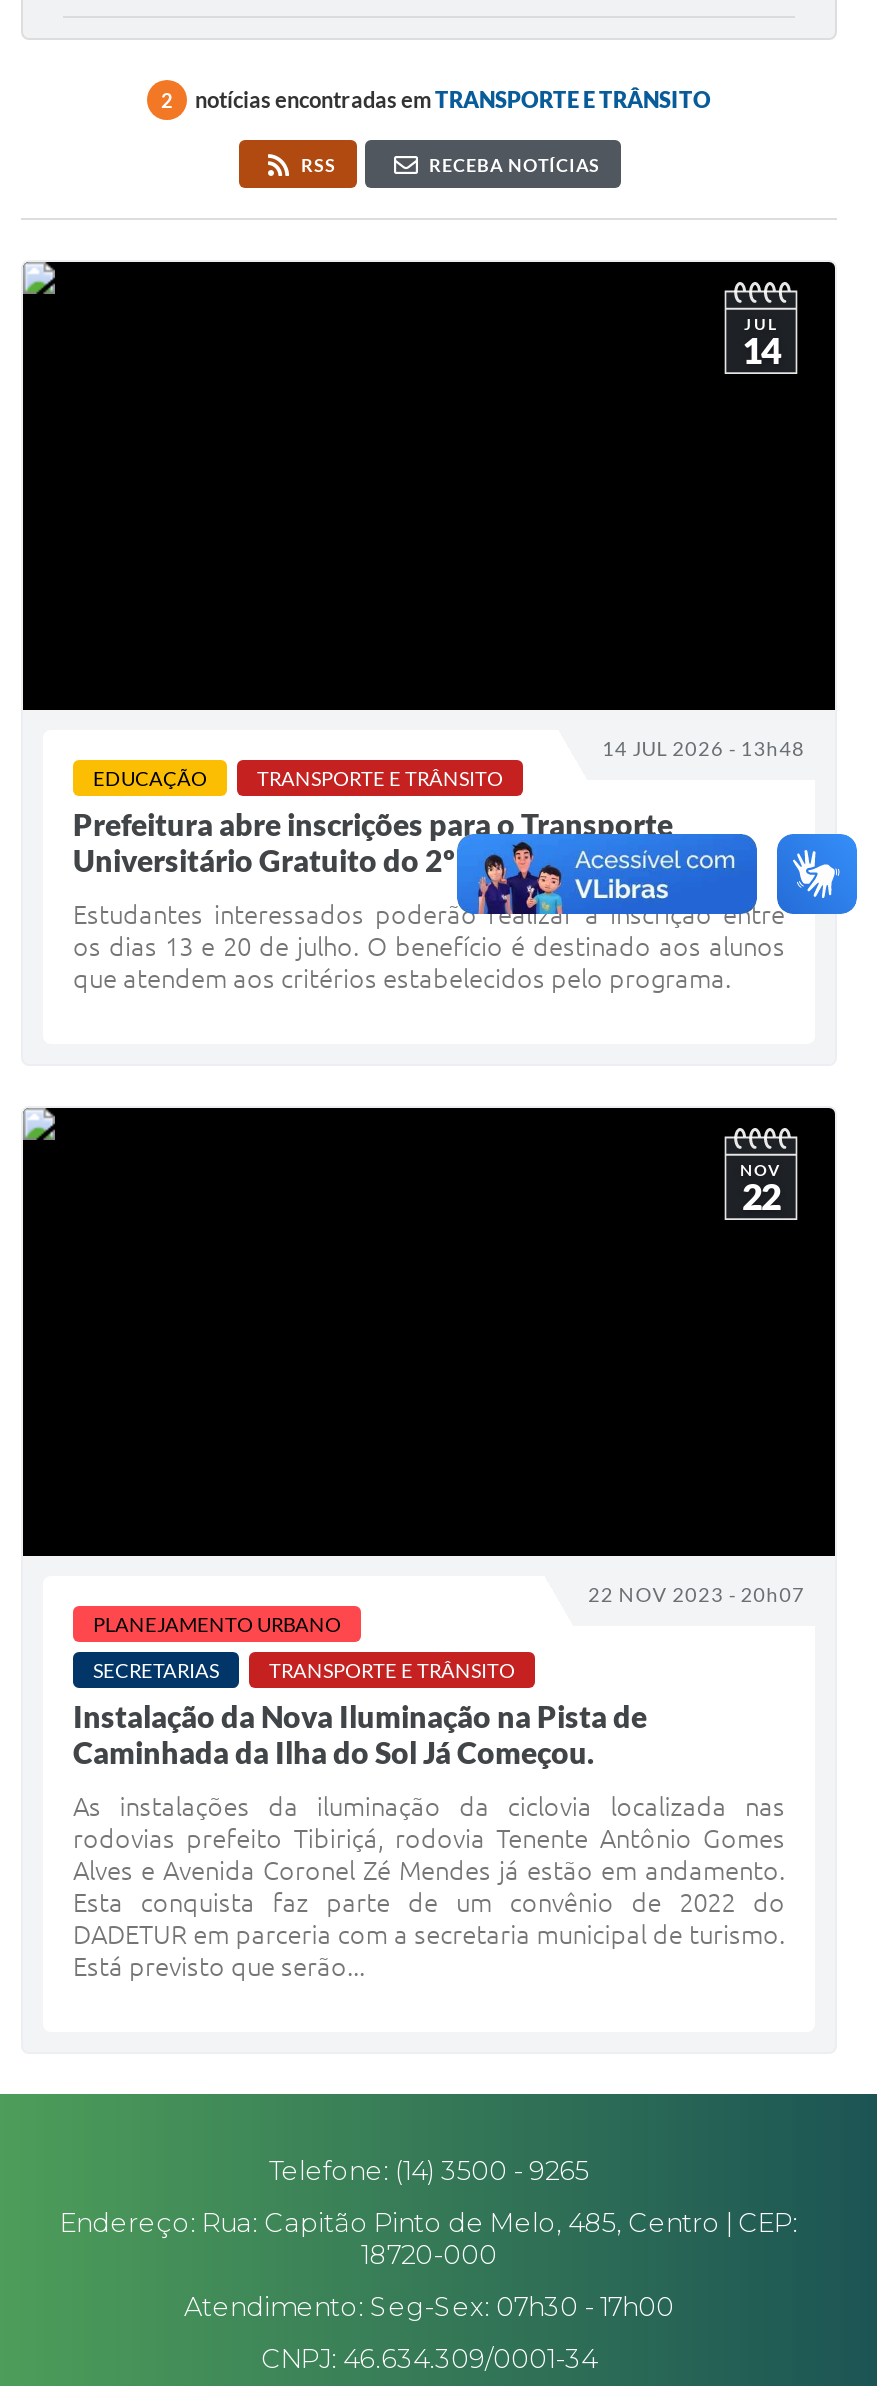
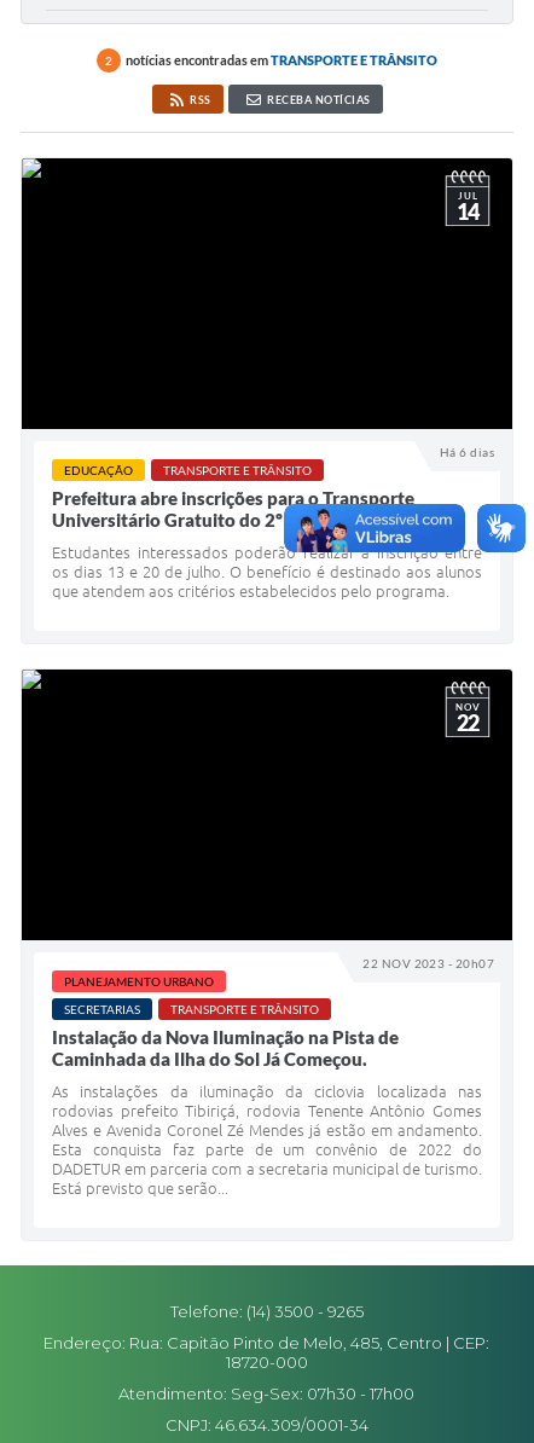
[602,736,805,760] 14 JUL 2026 - 13h48 -> [440,445,494,459] Há 6 dias

